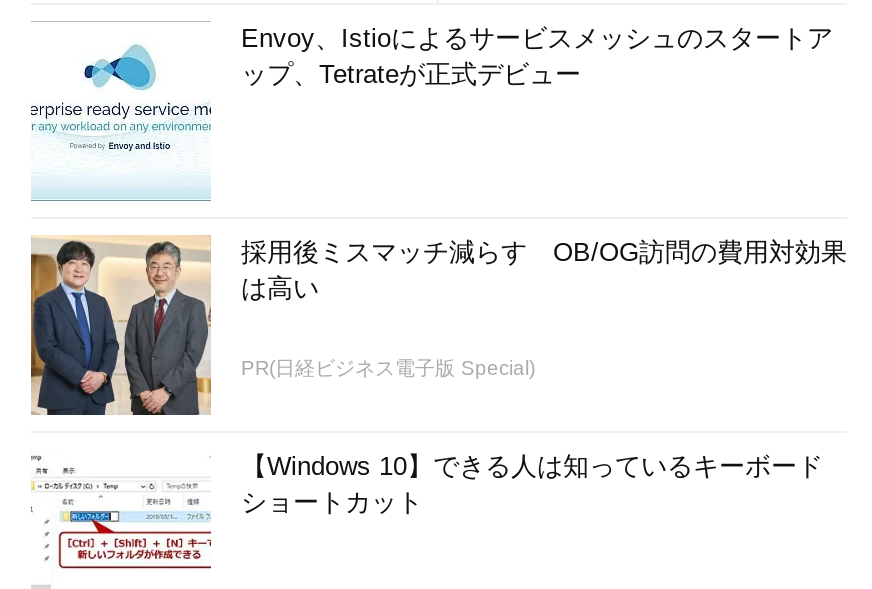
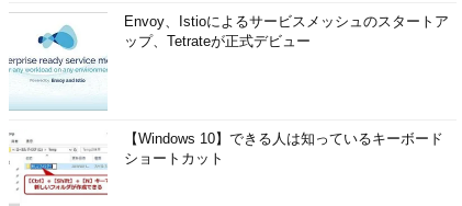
[29,235,847,417] [image] | 採用後ミスマッチ減らす OB/OG訪問の費用対効果 | は高い | PR(日経ビジネス電子版 Special) -> none

